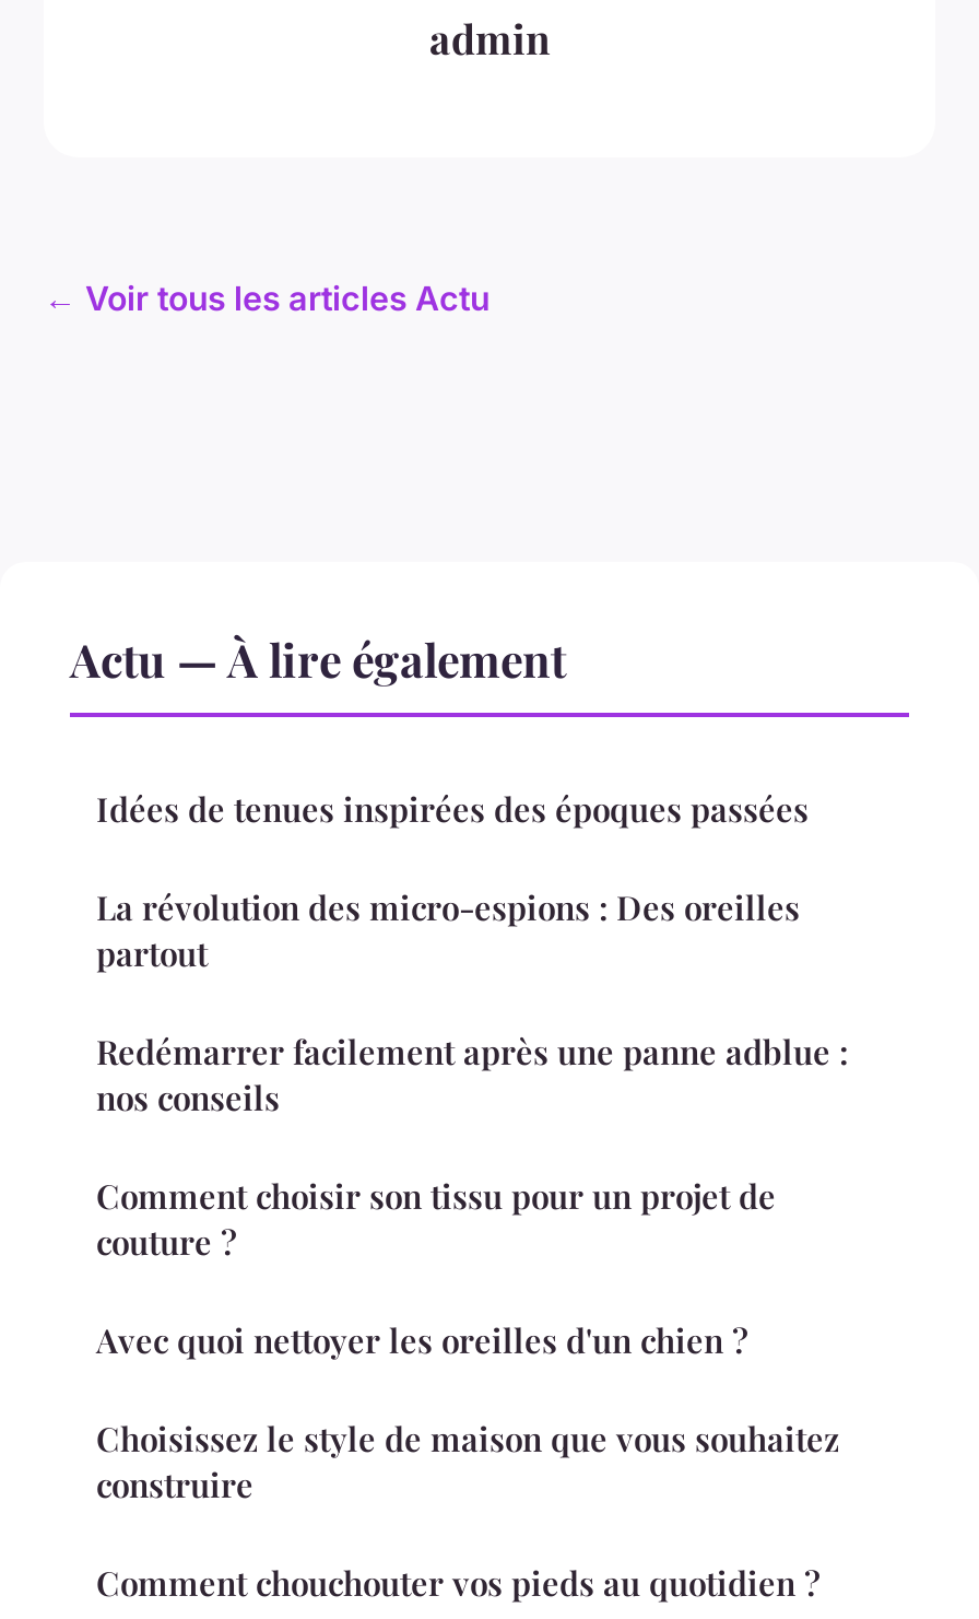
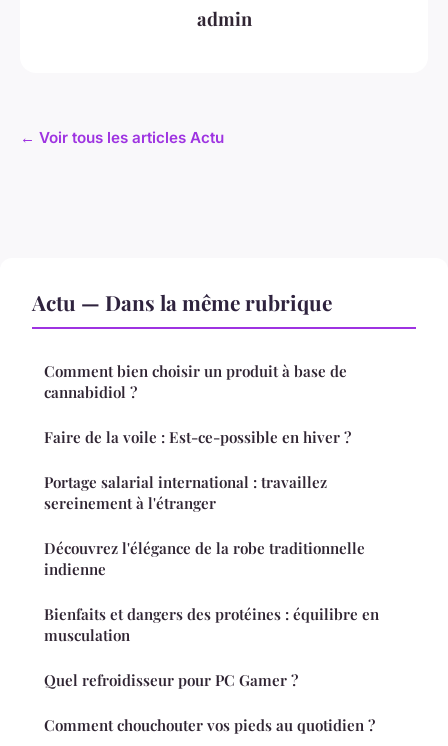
[70,627,566,688] Actu — À lire également -> [32,288,332,316] Actu — Dans la même rubrique
[96,787,809,830] Idées de tenues inspirées des époques passées -> [44,361,347,402] Comment bien choisir un produit à base de | cannabidiol ?
[96,885,800,975] La révolution des micro-espions : Des oreilles | partout -> [44,427,351,447] Faire de la voile : Est-ce-possible en hiver ?
[96,1029,848,1119] Redémarrer facilement après une panne adblue : | nos conseils -> [44,472,327,513] Portage salarial international : travaillez | sereinement à l'étranger
[96,1174,776,1263] Comment choisir son tissu pour un projet de | couture ? -> [44,538,365,579] Découvrez l'élégance de la robe traditionnelle | indienne
[96,1318,747,1362] Avec quoi nettoyer les oreilles d'un chien ? -> [44,604,379,645] Bienfaits et dangers des protéines : équilibre en | musculation
[96,1416,839,1506] Choisissez le style de maison que vous souhaitez | construire -> [44,670,298,690] Quel refroidisseur pour PC Gamer ?

